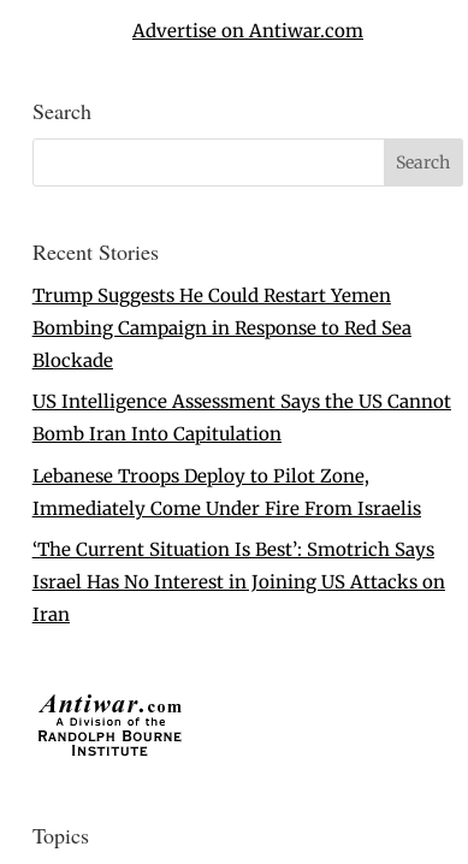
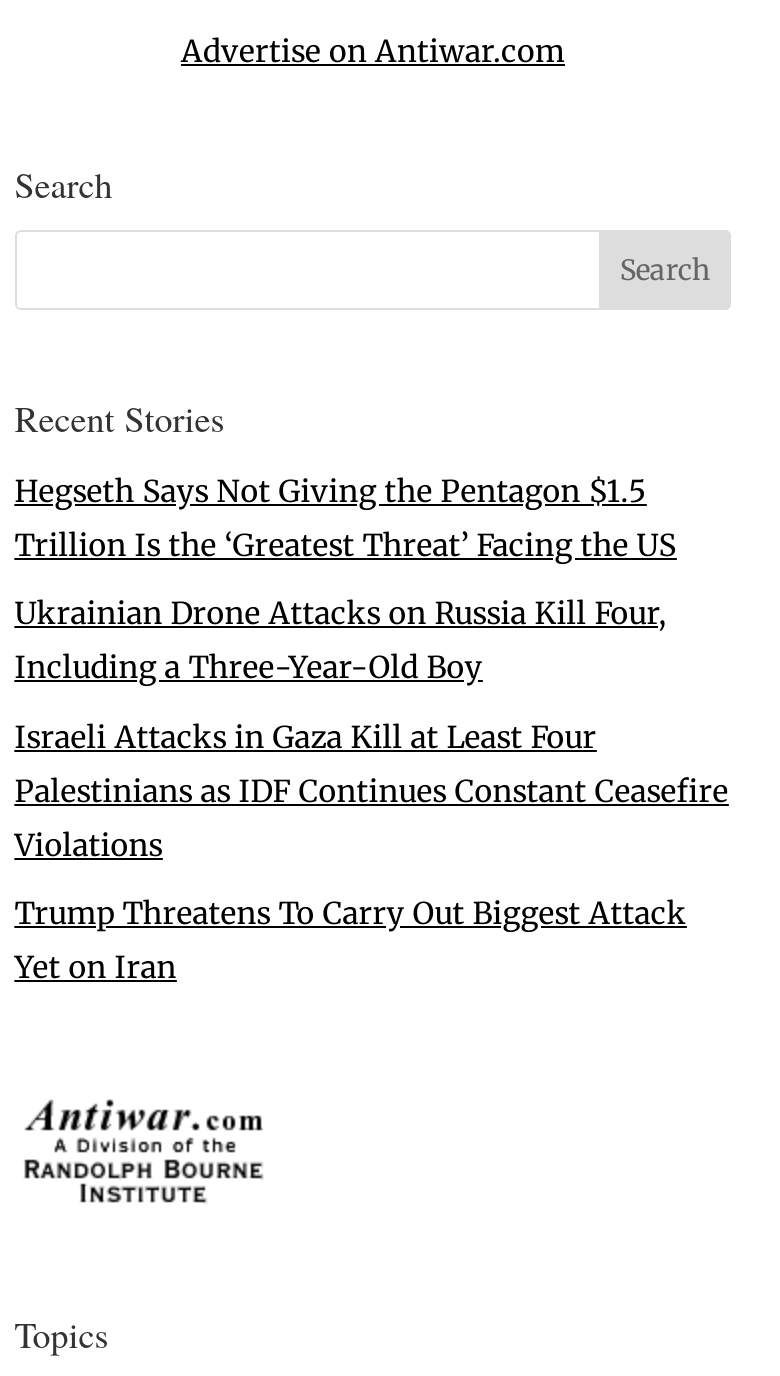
[32,284,411,371] Trump Suggests He Could Restart Yemen | Bombing Campaign in Response to Red Sea | Blockade -> [15,471,677,563] Hegseth Says Not Giving the Pentagon $1.5 | Trillion Is the ‘Greatest Threat’ Facing the US
[32,390,451,445] US Intelligence Assessment Says the US Cannot | Bomb Iran Into Capitulation -> [15,594,667,686] Ukrainian Drone Attacks on Russia Kill Four, | Including a Three-Year-Old Boy
[32,464,421,519] Lebanese Troops Deploy to Pilot Zone, | Immediately Come Under Fire From Israelis -> [15,717,729,863] Israeli Attacks in Gaza Kill at Least Four | Palestinians as IDF Continues Constant Ceasefire | Violations
[32,538,445,626] ‘The Current Situation Is Best’: Smotrich Says | Israel Has No Interest in Joining US Attacks on | Iran -> [15,894,687,986] Trump Threatens To Carry Out Biggest Attack | Yet on Iran

